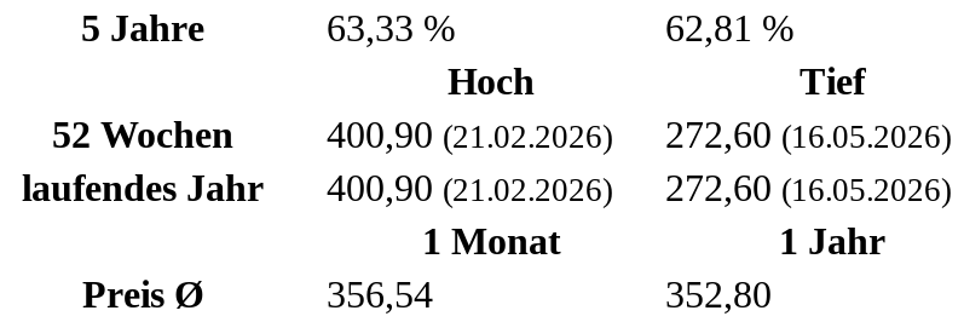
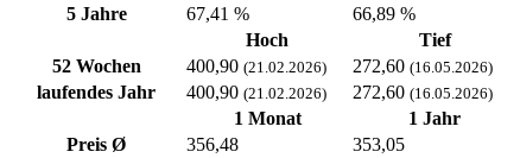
[327,8,455,49] 63,33 % -> [186,4,249,24] 67,41 %
[665,8,793,49] 62,81 % -> [353,4,416,24] 66,89 %
[327,274,433,315] 356,54 -> [186,135,239,155] 356,48
[665,274,772,315] 352,80 -> [353,135,405,155] 353,05

